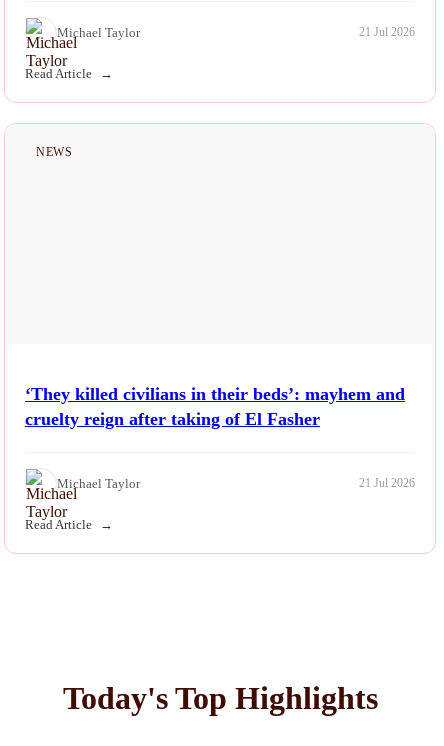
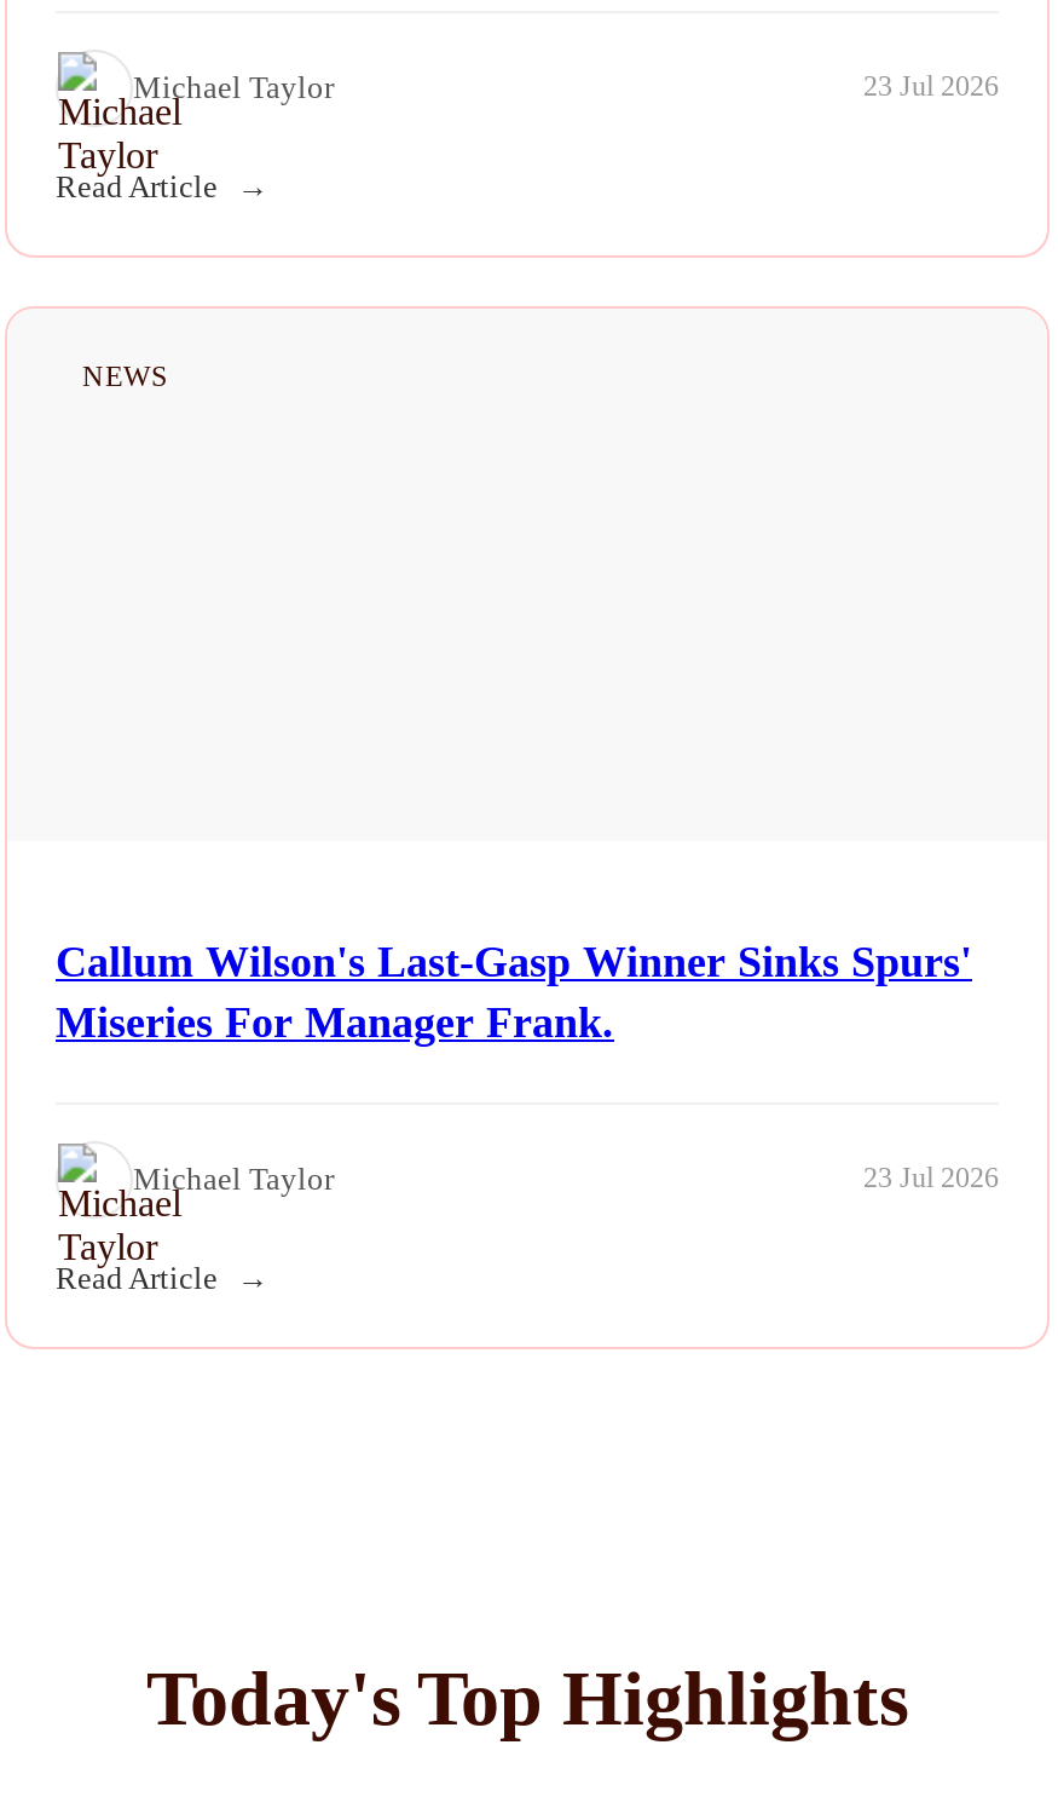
[359,25,415,39] 21 Jul 2026 -> [863,69,999,103] 23 Jul 2026
[25,384,405,429] ‘They killed civilians in their beds’: mayhem and | cruelty reign after taking of El Fasher -> [56,937,972,1046] Callum Wilson's Last-Gasp Winner Sinks Spurs' | Miseries For Manager Frank.
[359,476,415,490] 21 Jul 2026 -> [863,1161,999,1195] 23 Jul 2026

